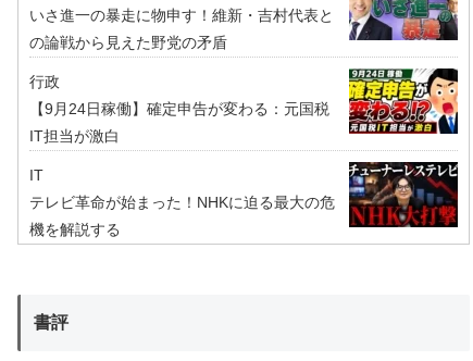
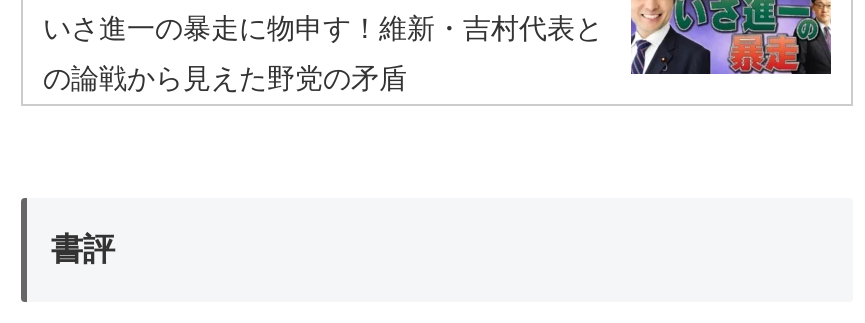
[29,67,459,238] [image] | 行政 | 【9月24日稼働】確定申告が変わる：元国税 | IT担当が激白 | IT | テレビ革命が始まった！NHKに迫る最大の危 | 機を解説する -> none
[348,161,459,228] [image] -> none

